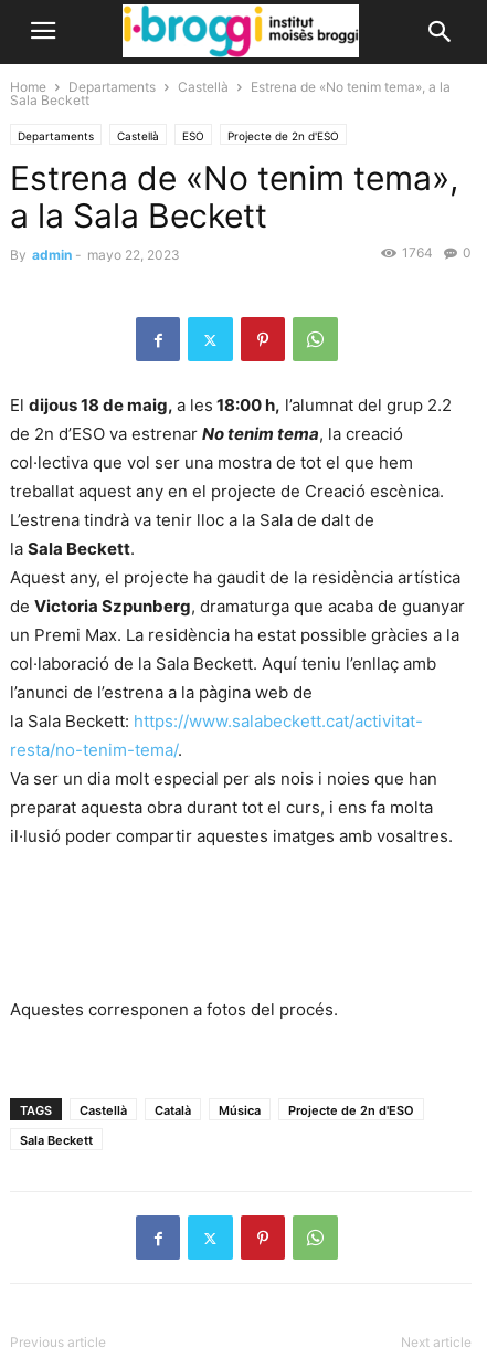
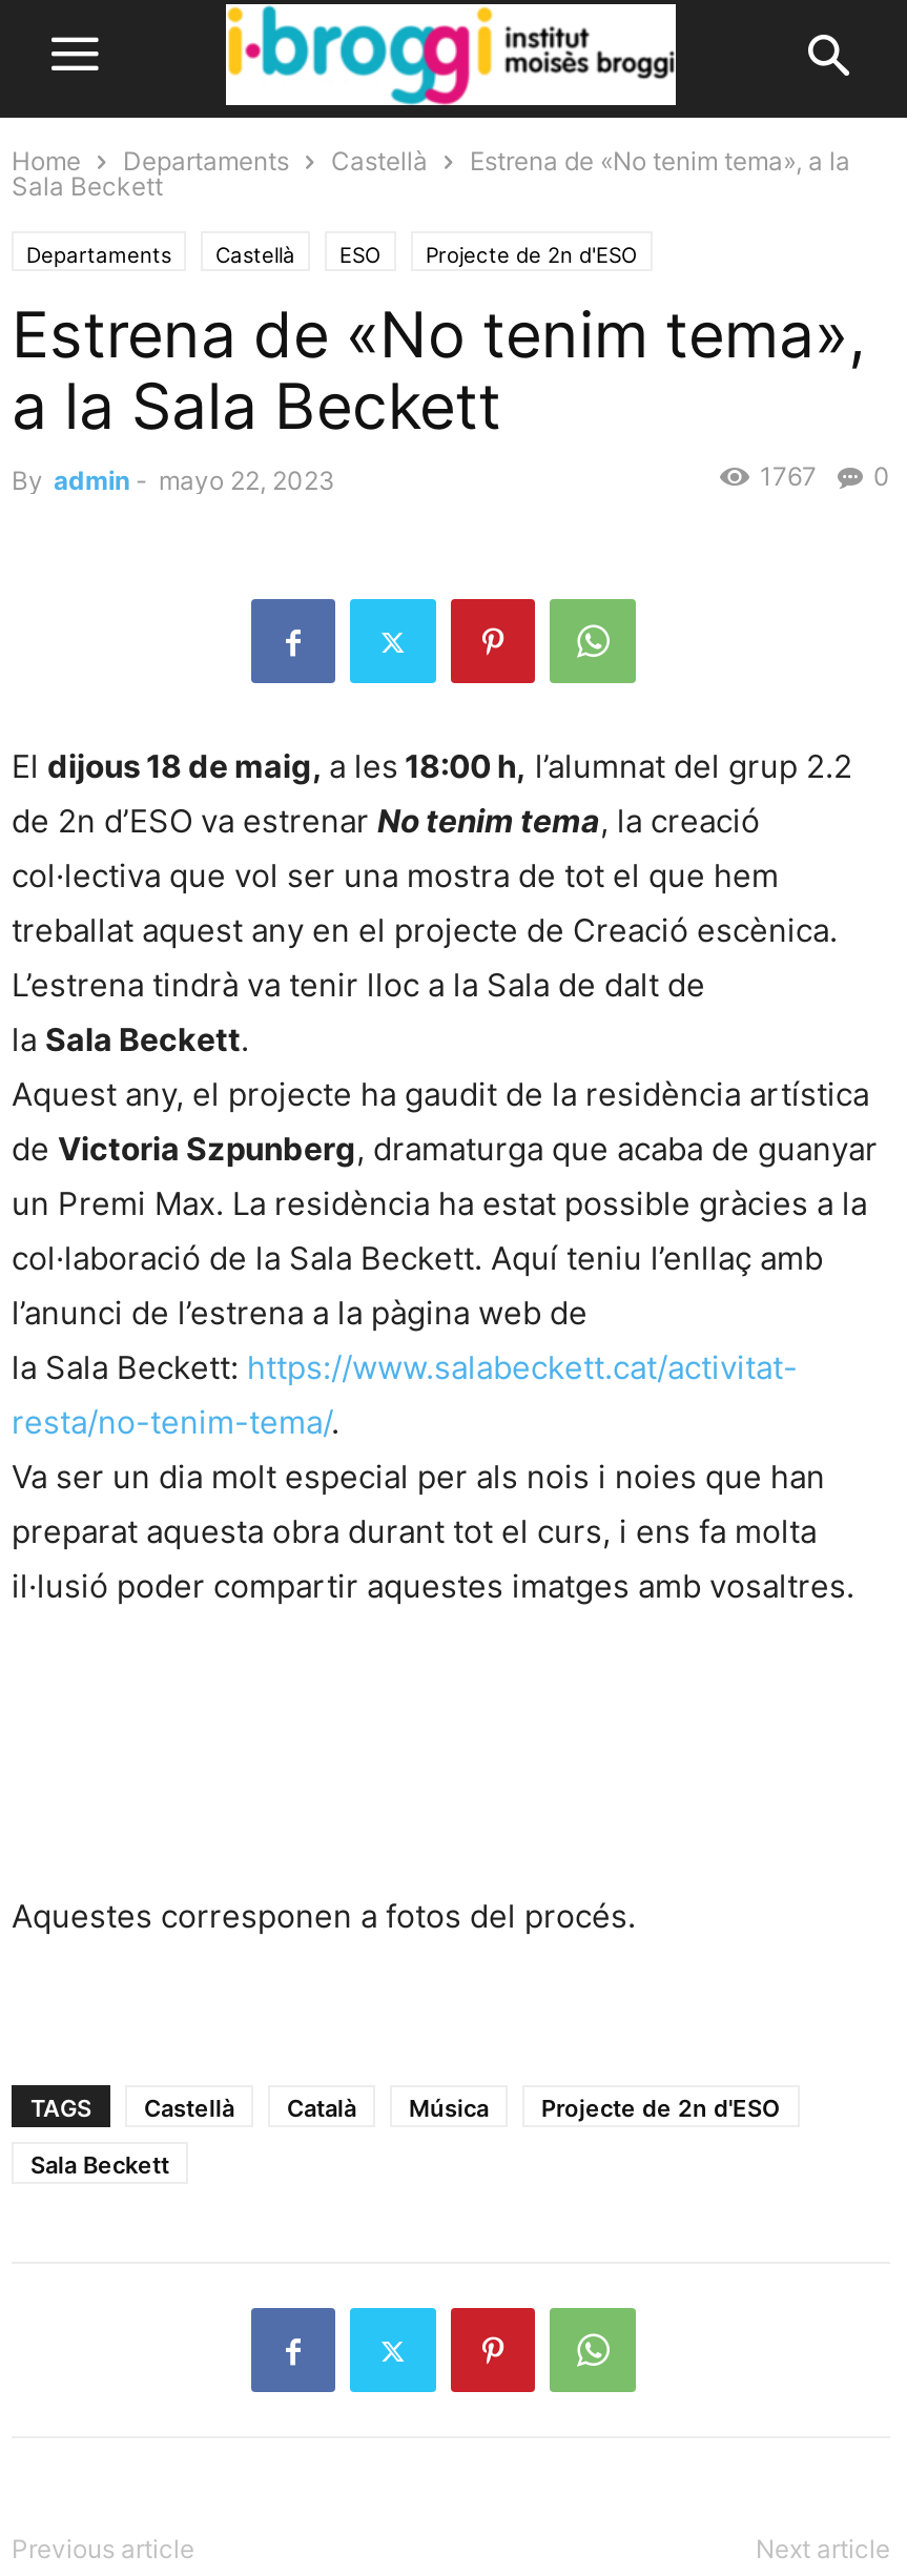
[402,244,472,261] 1764 0 -> [760,460,890,492] 1767 0

